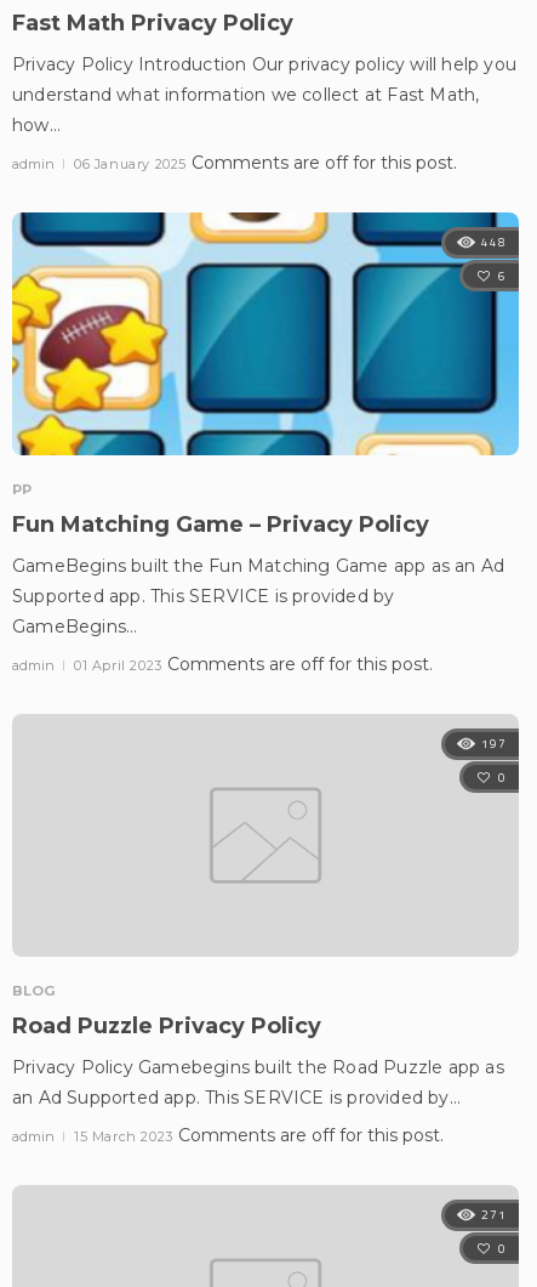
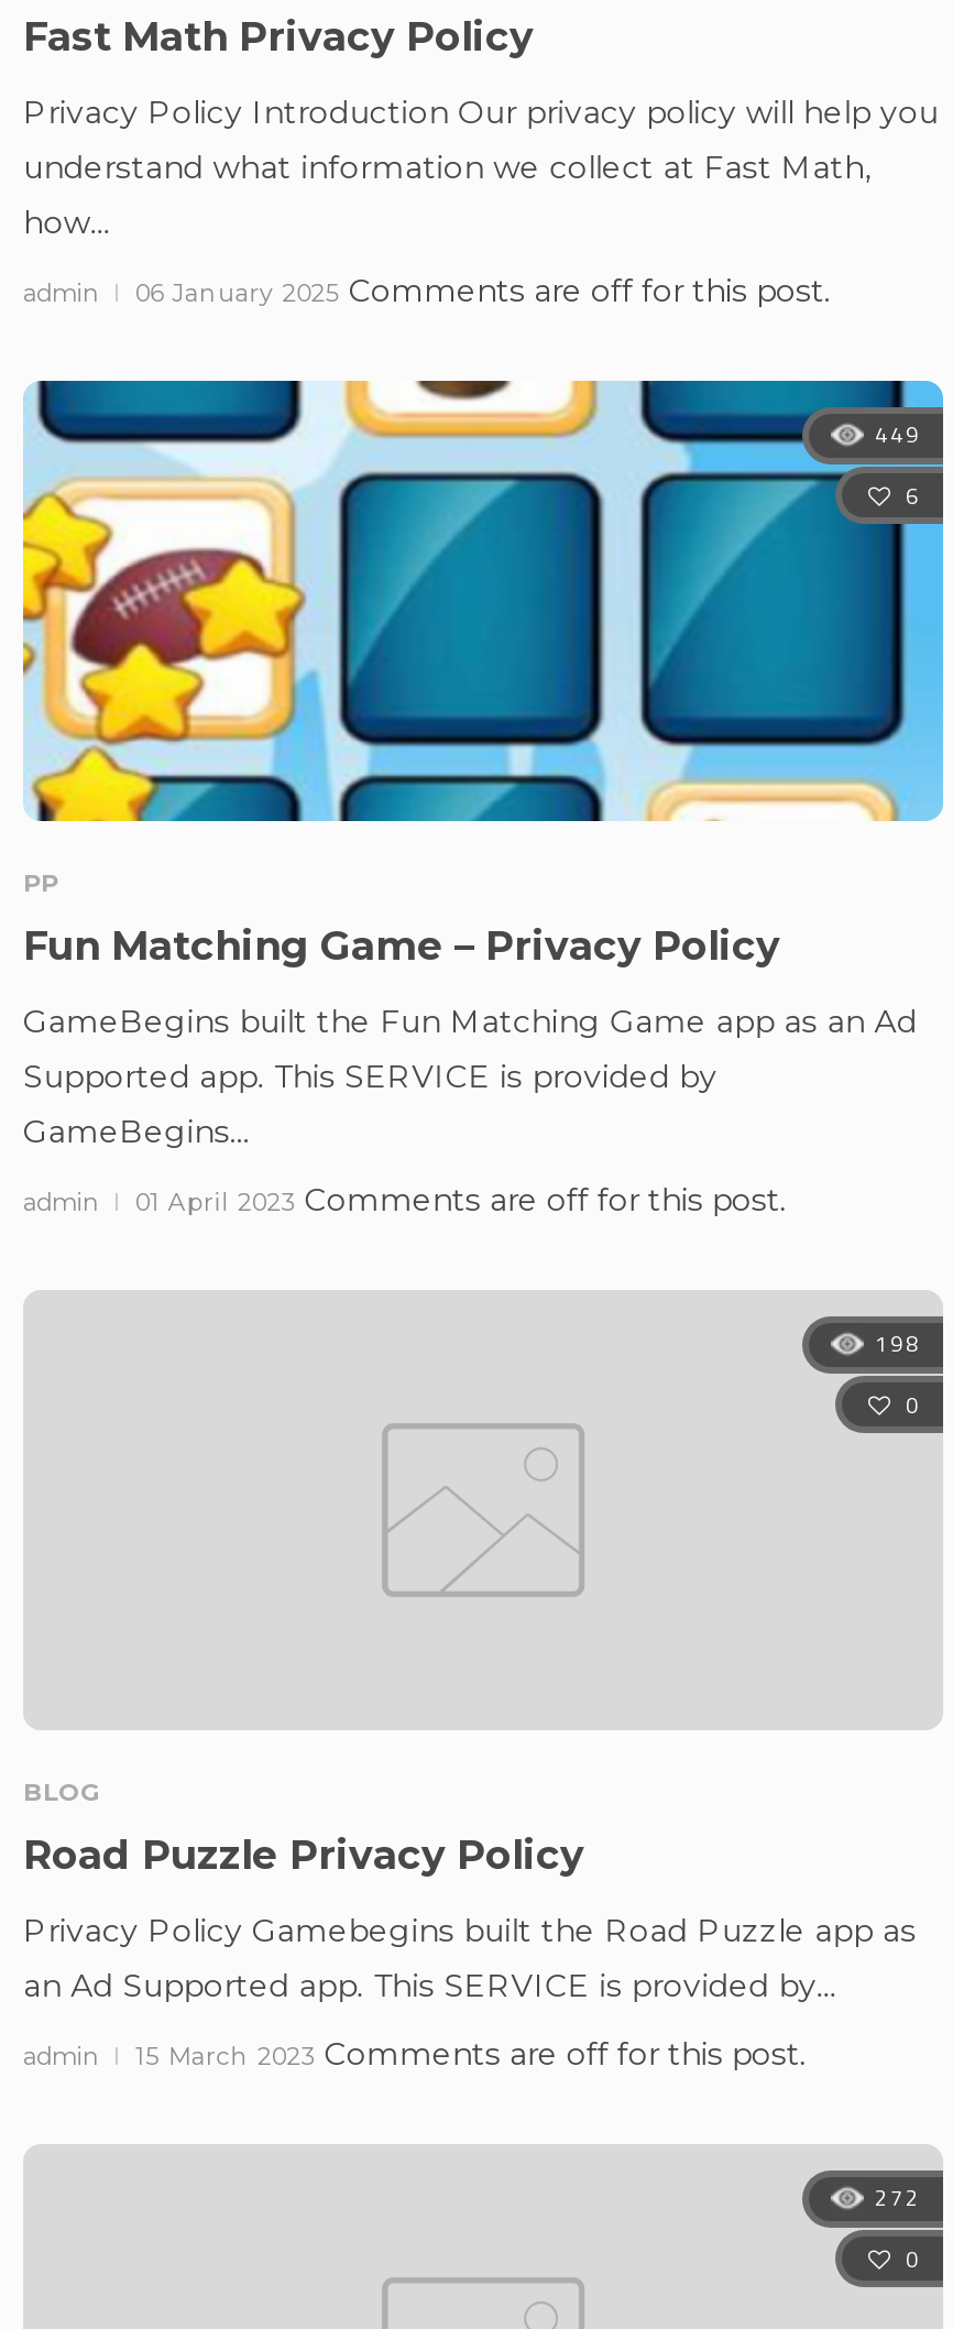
[481,233,507,251] 448 -> [875,418,921,451] 449
[481,735,507,753] 197 -> [875,1327,921,1360] 198
[481,1206,507,1224] 271 -> [875,2182,921,2215] 272

